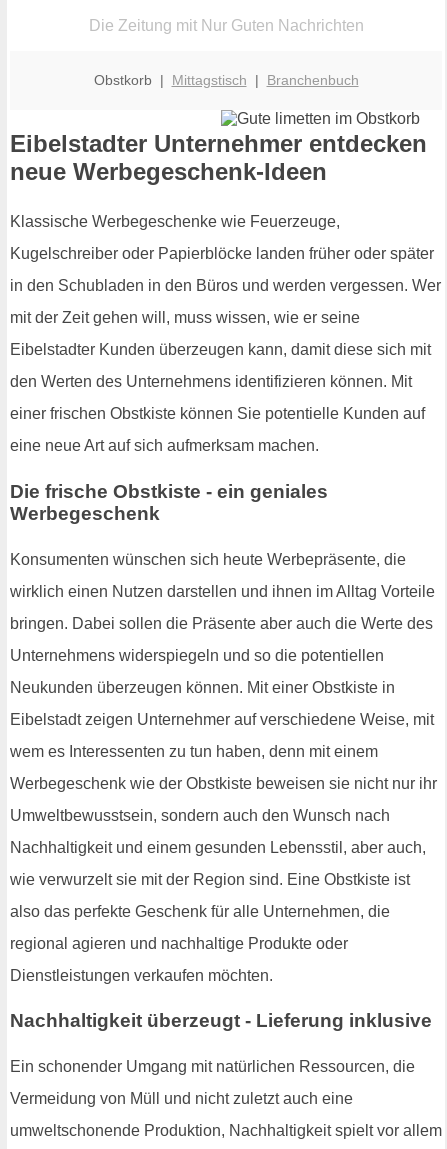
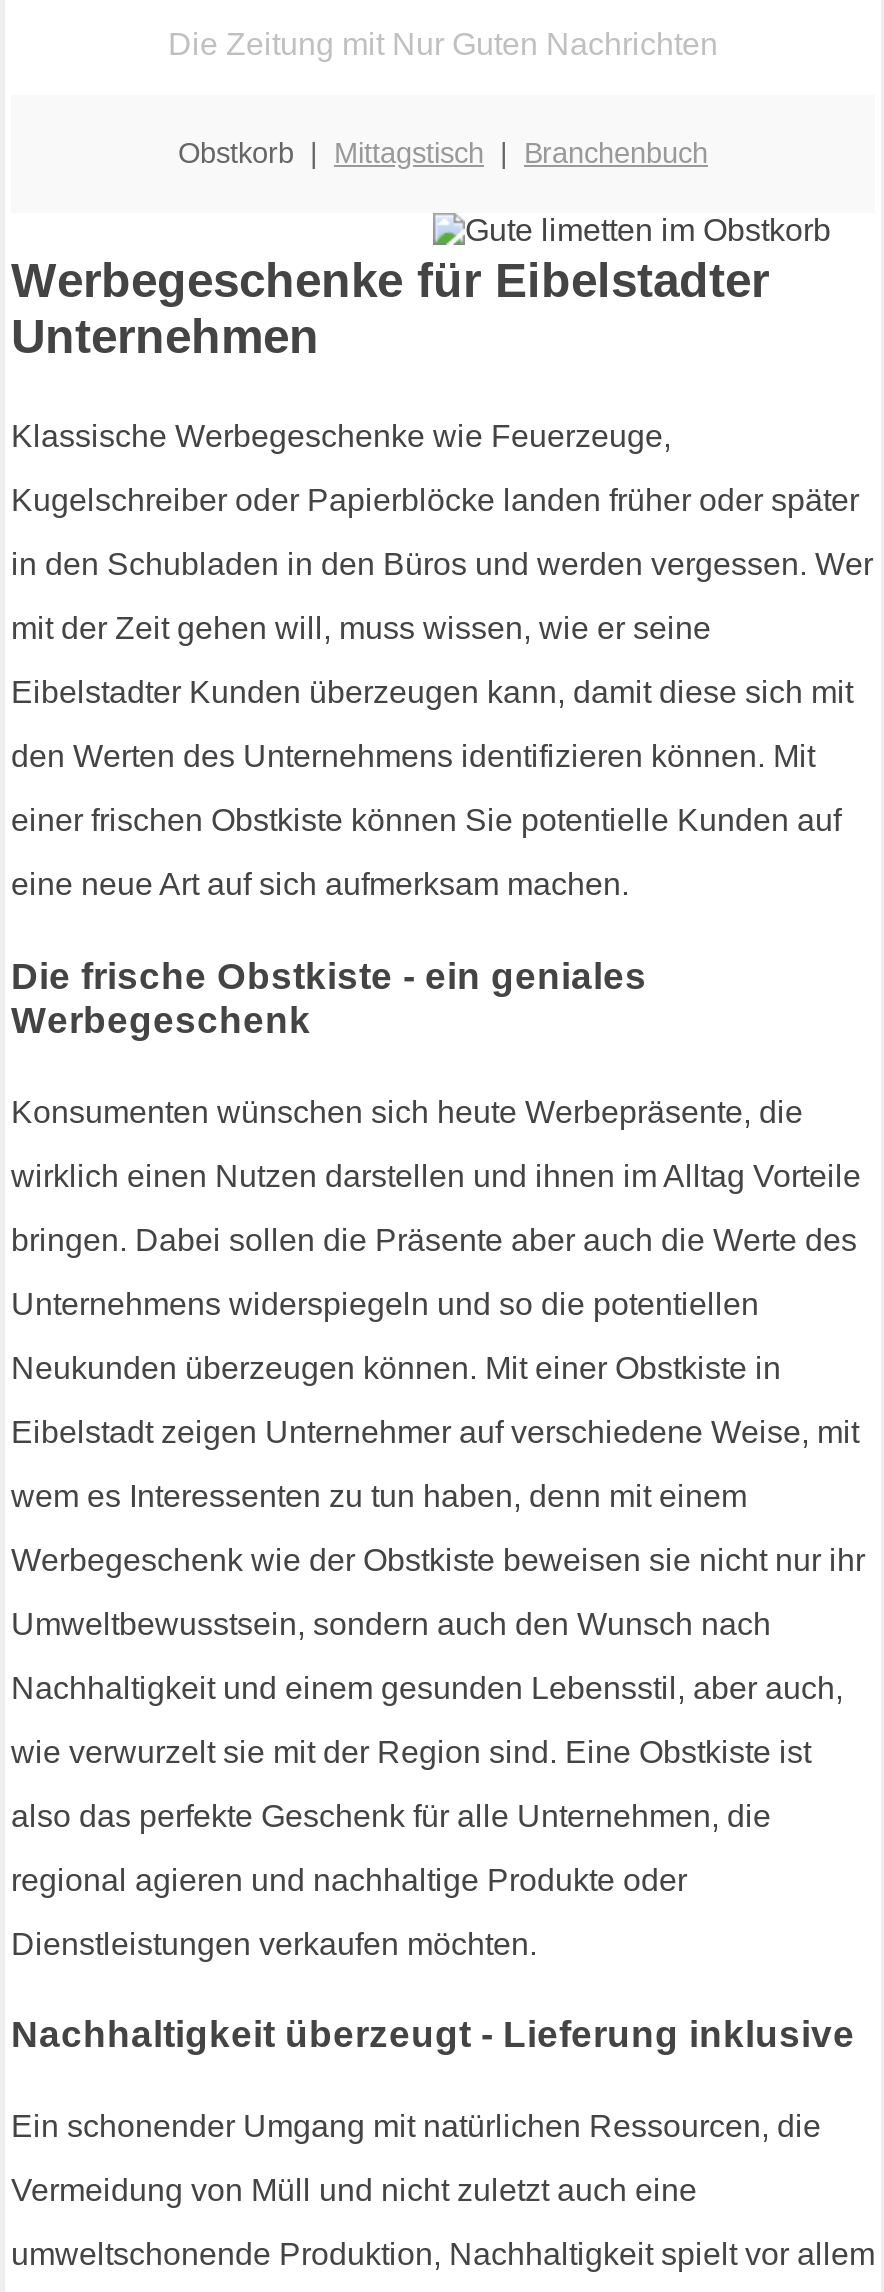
[10,130,427,185] Eibelstadter Unternehmer entdecken | neue Werbegeschenk-Ideen -> [11,254,769,364] Werbegeschenke für Eibelstadter | Unternehmen

